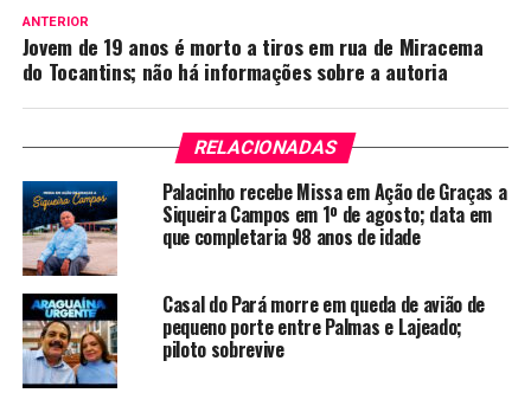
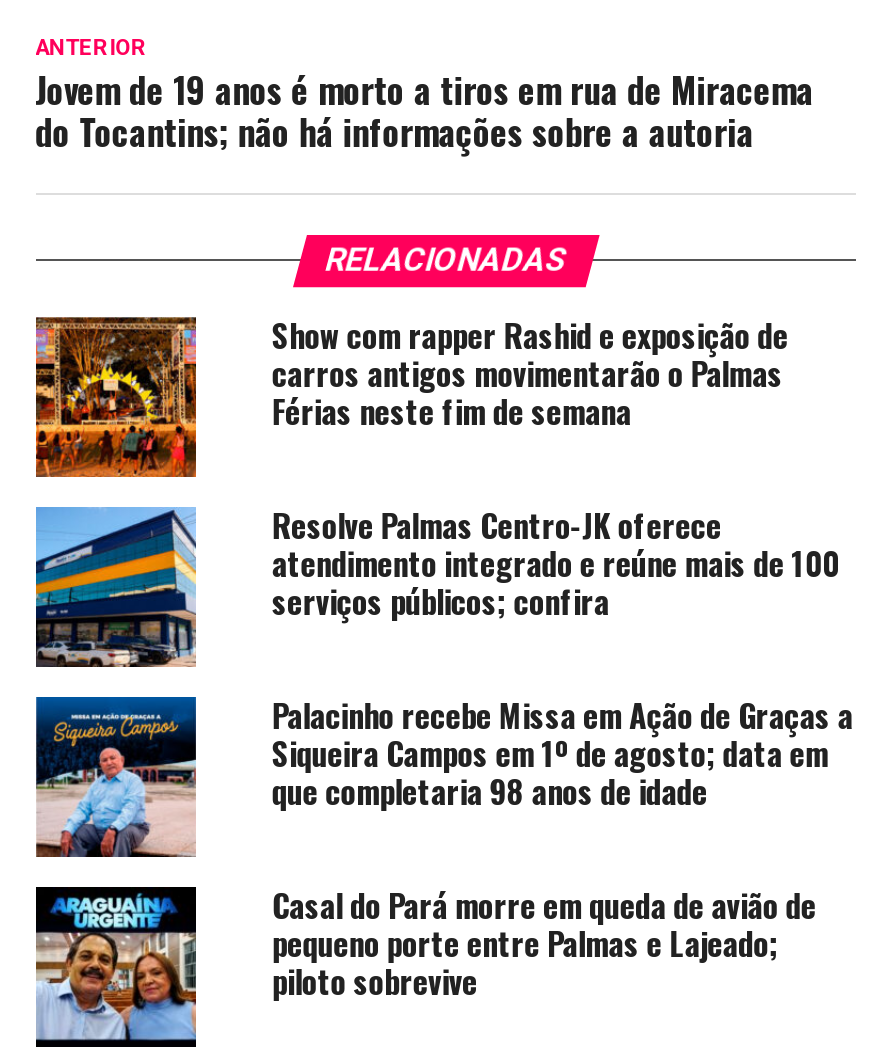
none -> [34,311,840,625] [image] | Show com rapper Rashid e exposição de | carros antigos movimentarão o Palmas | Férias neste fim de semana | Resolve Palmas Centro-JK oferece | atendimento integrado e reúne mais de 100 | serviços públicos; confira
none -> [34,505,198,669] [image]

